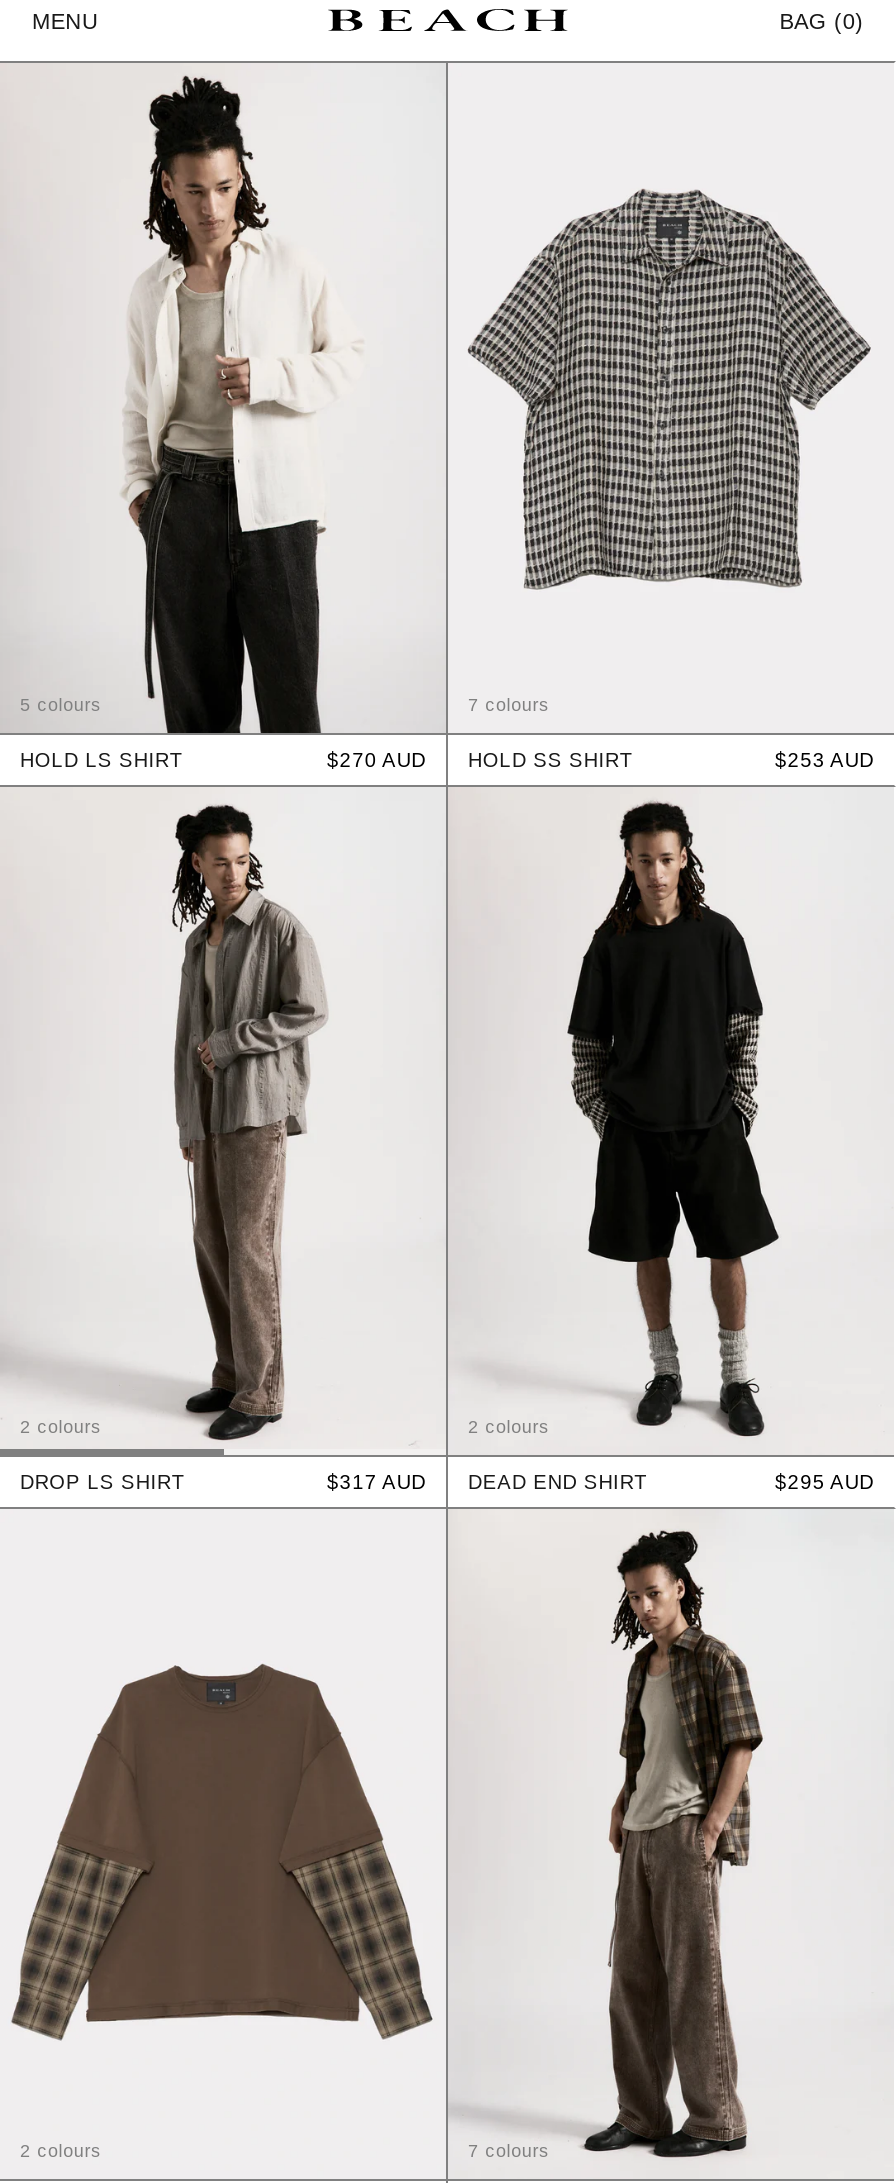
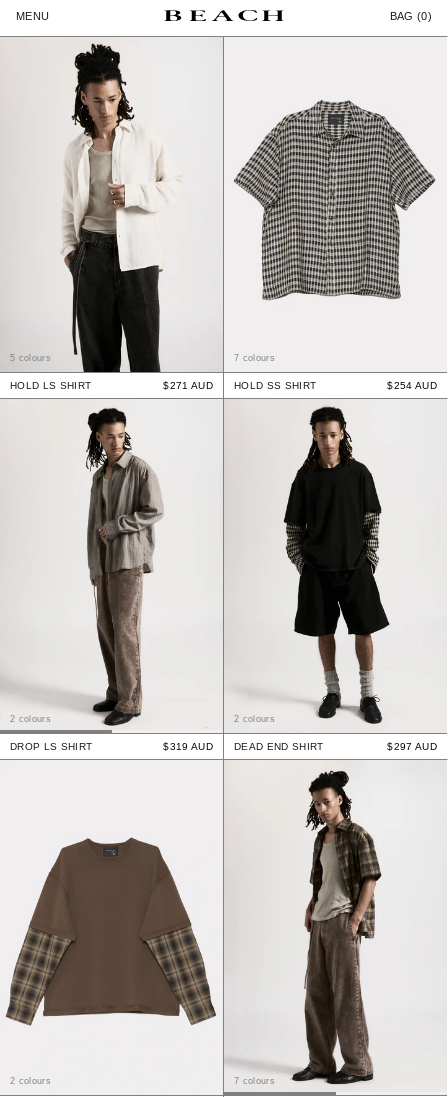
[327,748,632,770] $270 AUD HOLD SS SHIRT -> [163,379,316,390] $271 AUD HOLD SS SHIRT
[775,748,874,770] $253 AUD -> [387,379,437,390] $254 AUD
[327,1471,647,1493] $317 AUD DEAD END SHIRT -> [163,741,323,752] $319 AUD DEAD END SHIRT
[775,1471,874,1493] $295 AUD -> [387,741,437,752] $297 AUD

